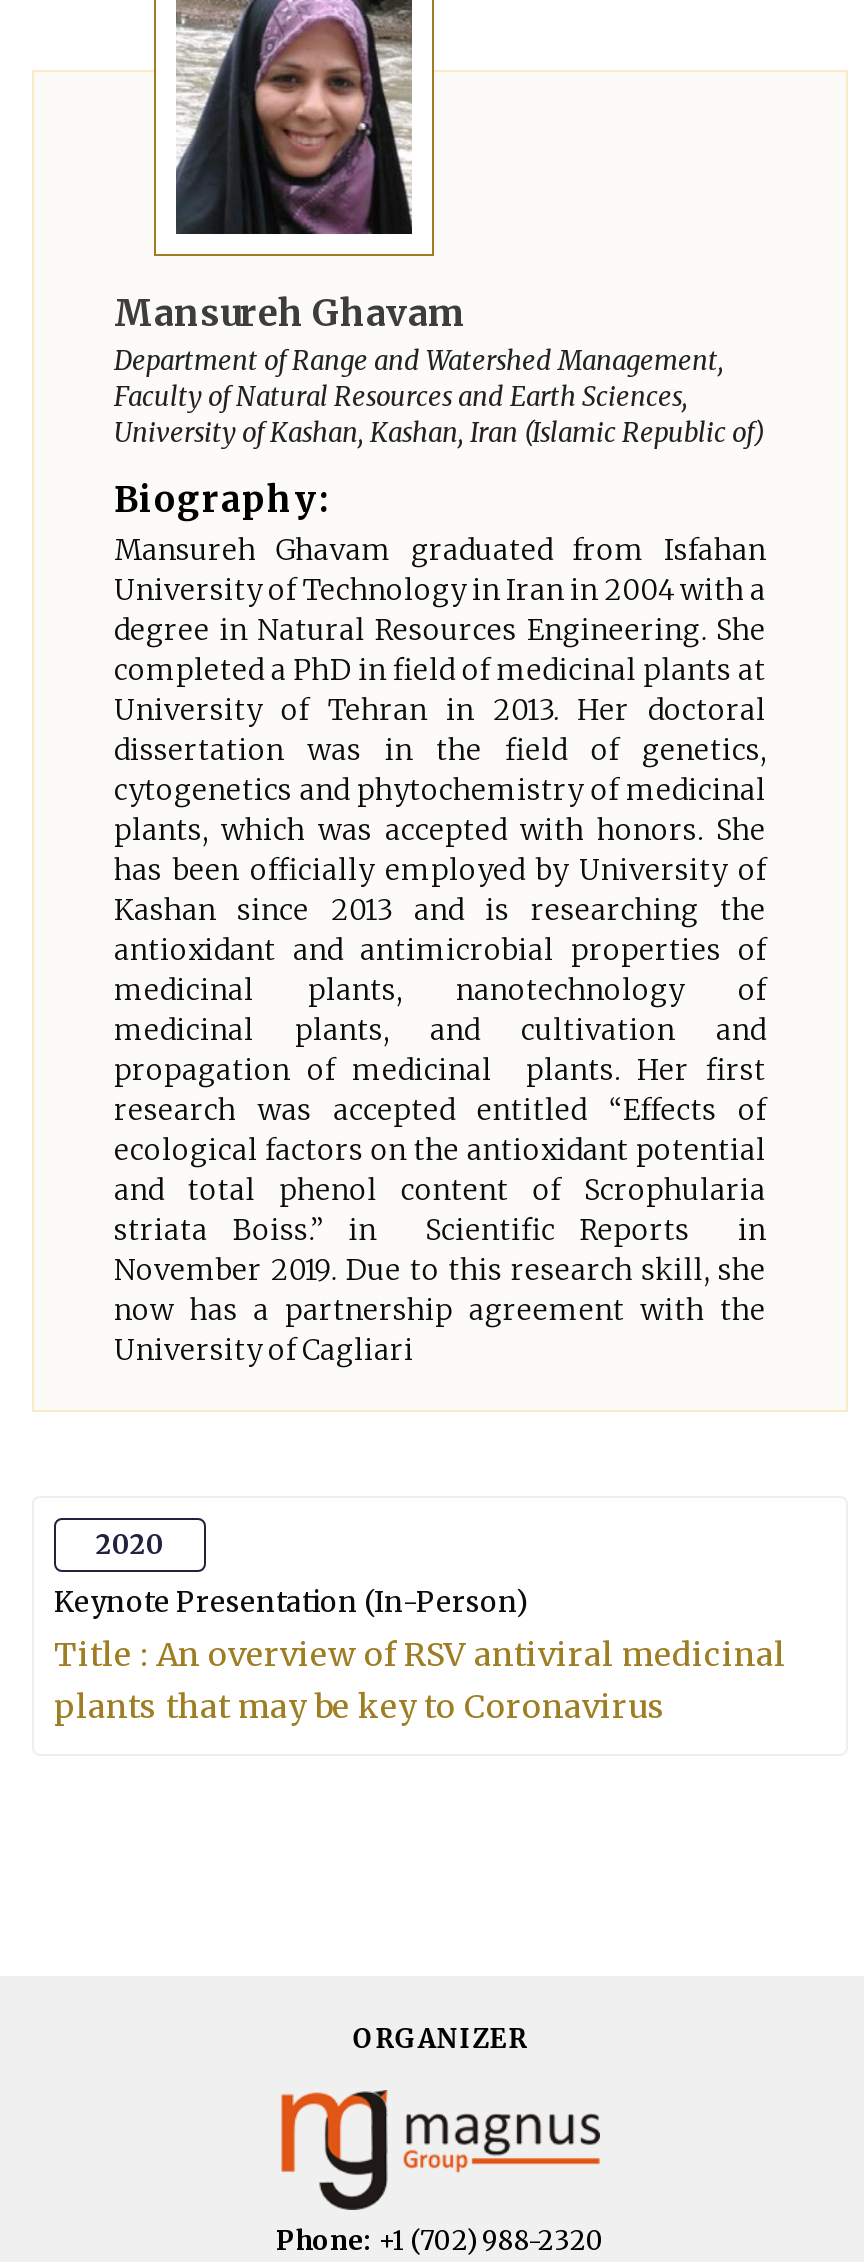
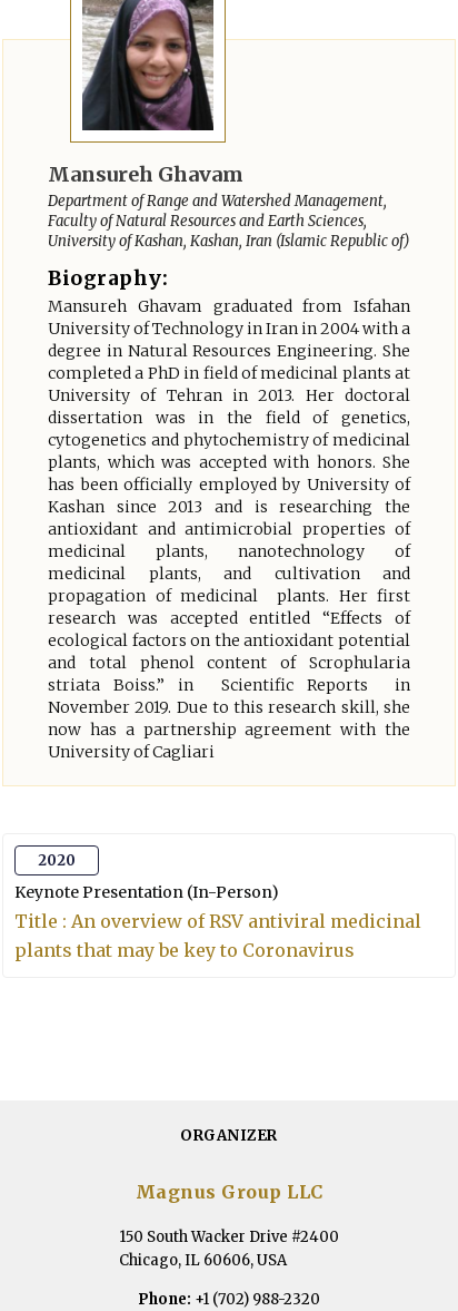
none -> [119,1180,339,1270] Magnus Group LLC | 150 South Wacker Drive #2400 | Chicago, IL 60606, USA

